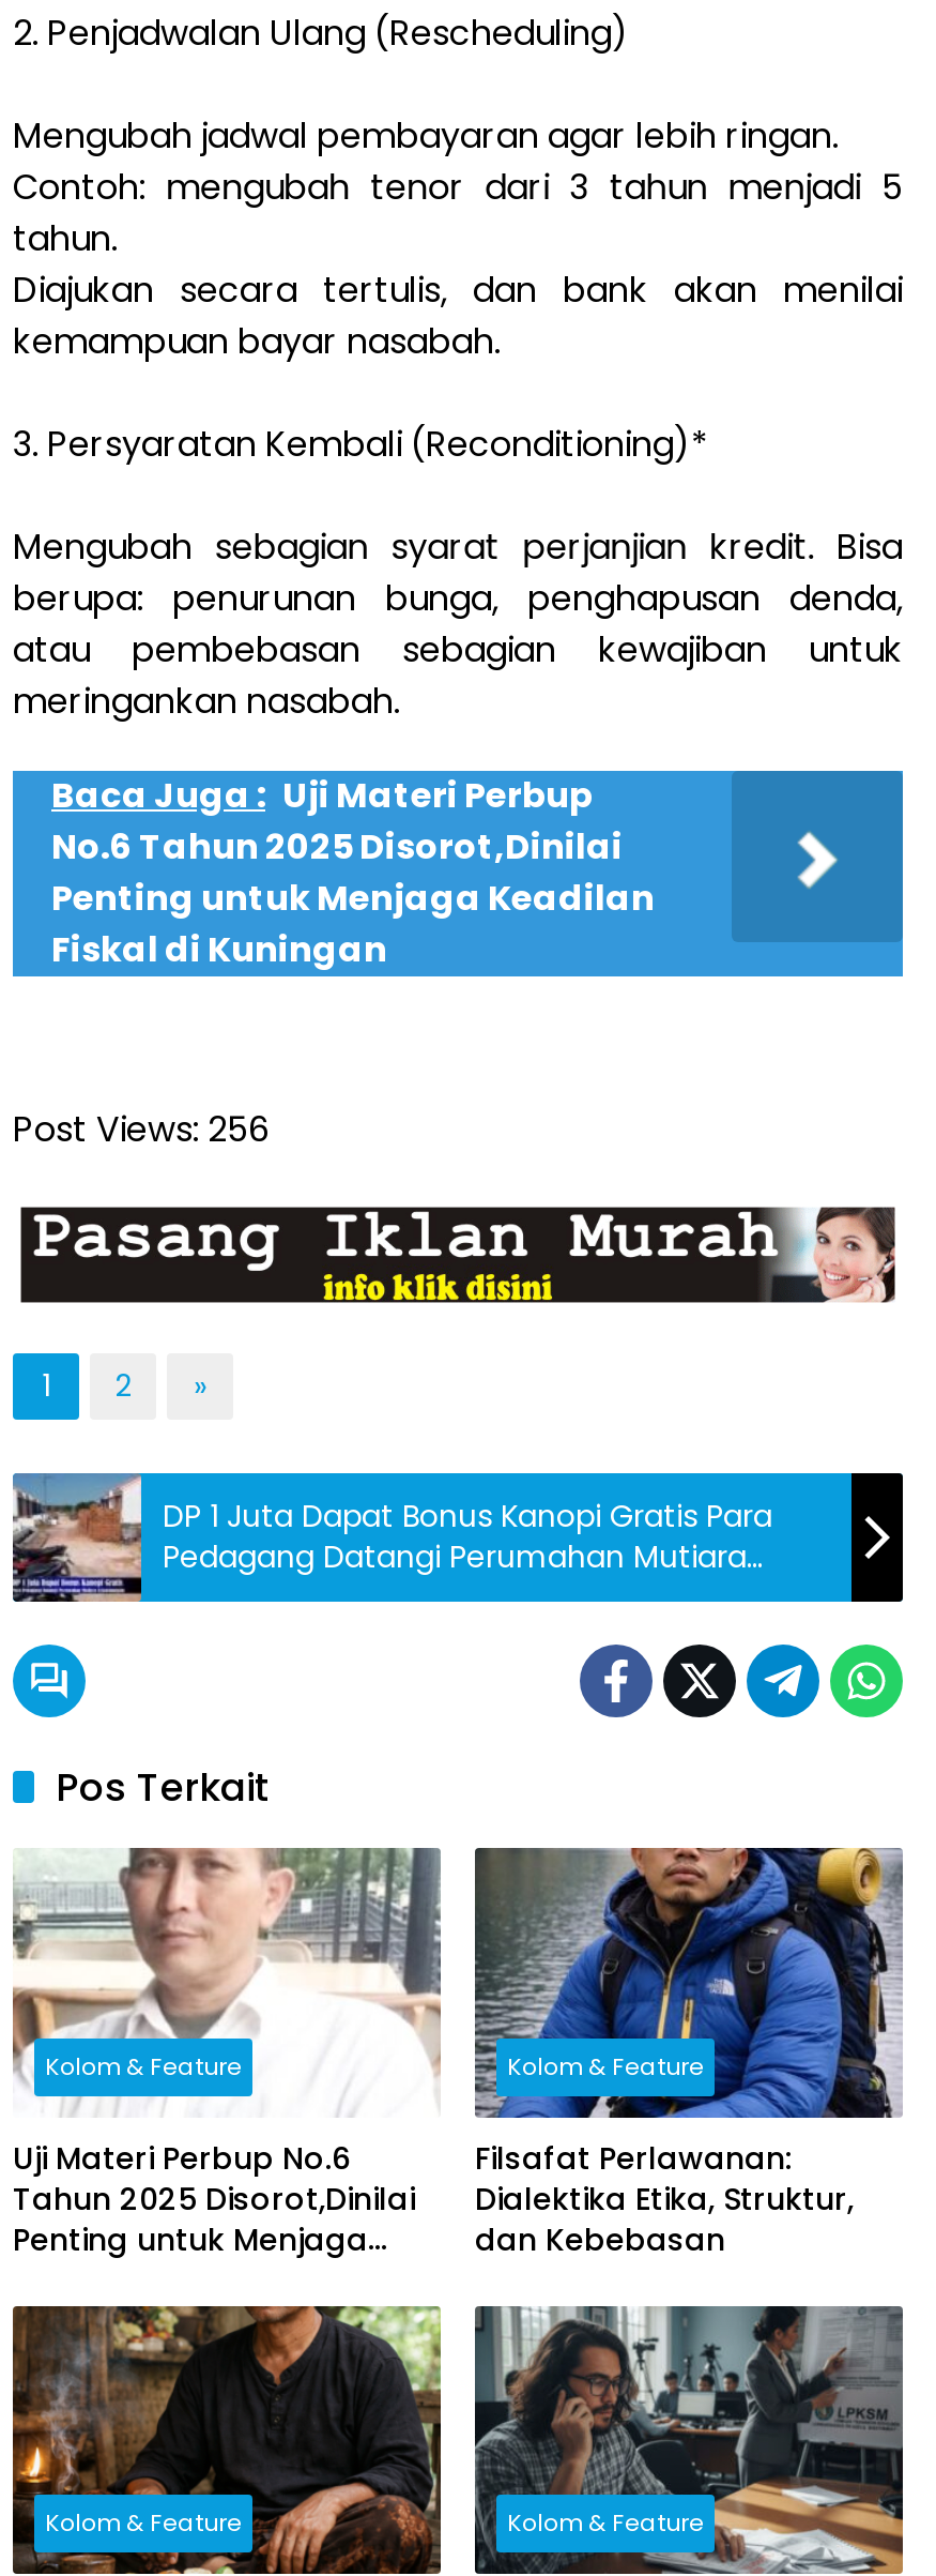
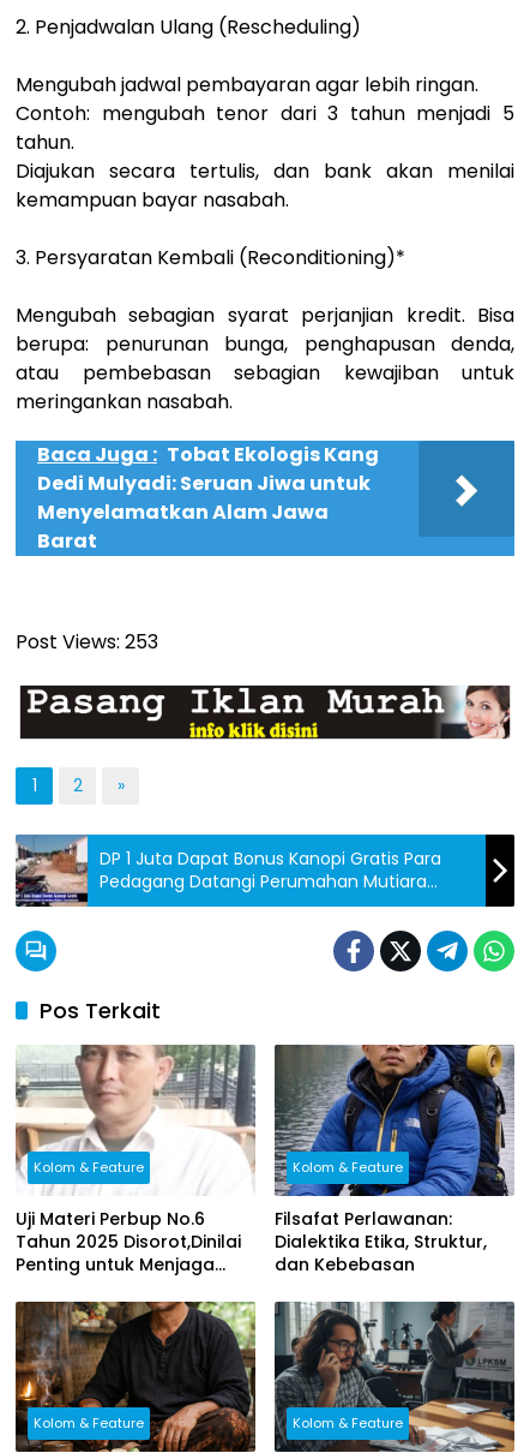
[51,772,655,975] Baca Juga : Uji Materi Perbup | No.6 Tahun 2025 Disorot,Dinilai | Penting untuk Menjaga Keadilan | Fiskal di Kuningan -> [37,441,379,555] Baca Juga : Tobat Ekologis Kang | Dedi Mulyadi: Seruan Jiwa untuk | Menyelamatkan Alam Jawa | Barat
[13,1106,270,1155] Post Views: 256 -> [16,628,158,656] Post Views: 253

